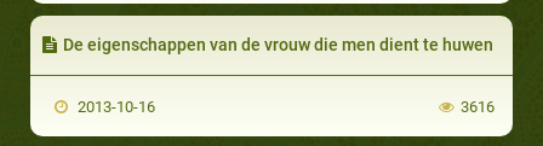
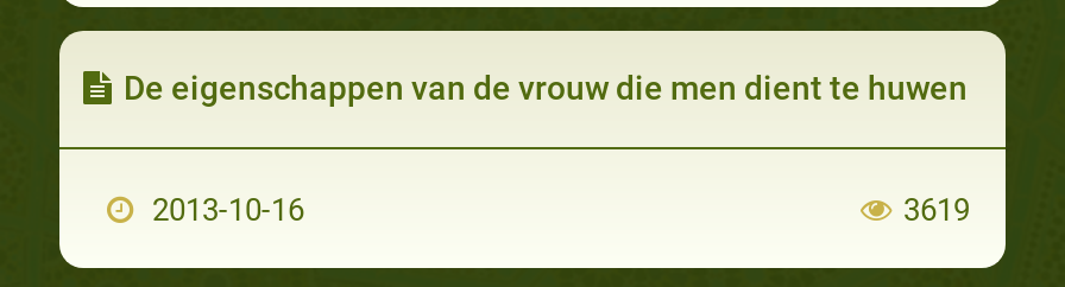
[461,97,495,115] 3616 -> [903,191,970,227] 3619

